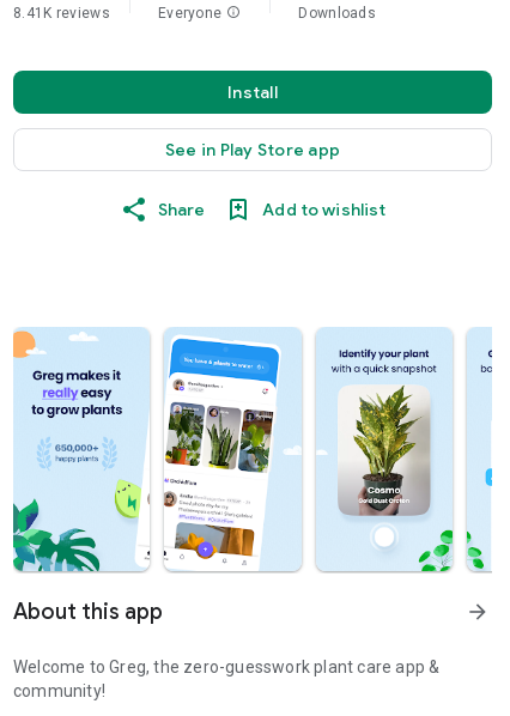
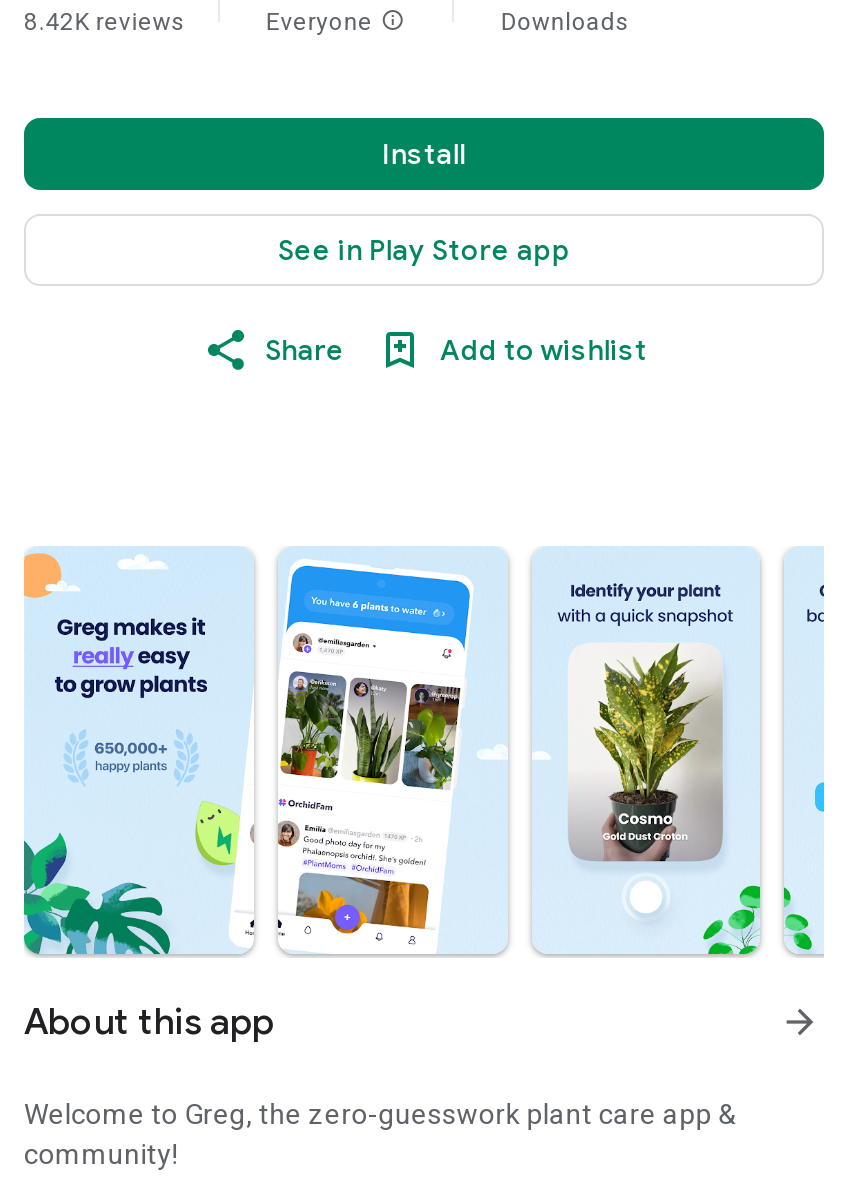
[13,5,110,22] 8.41K reviews -> [24,8,186,36] 8.42K reviews

